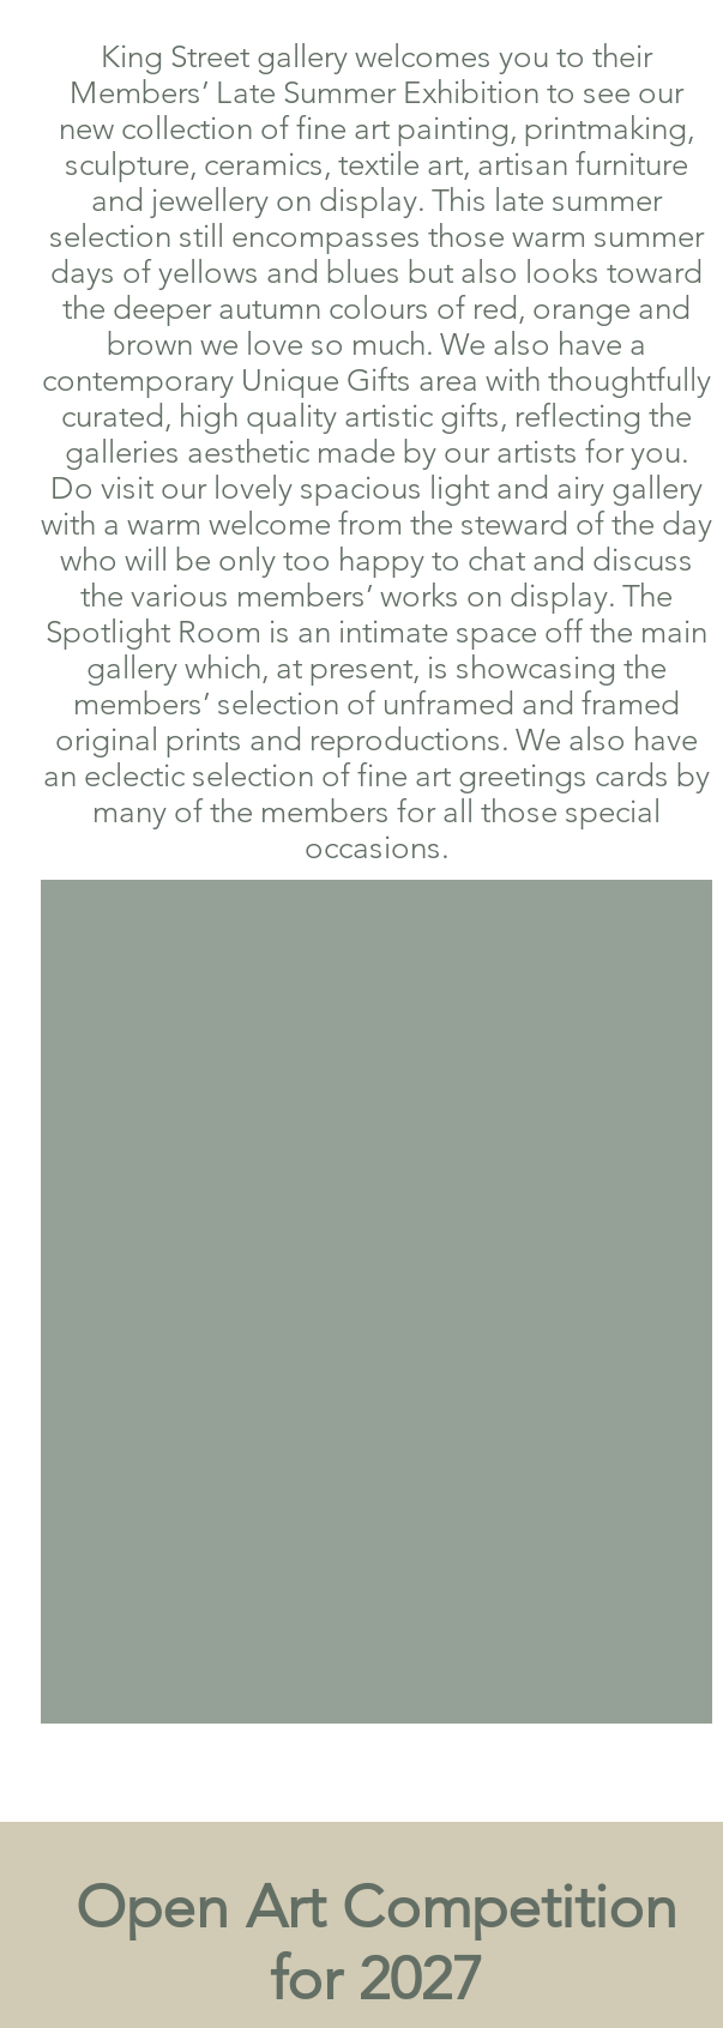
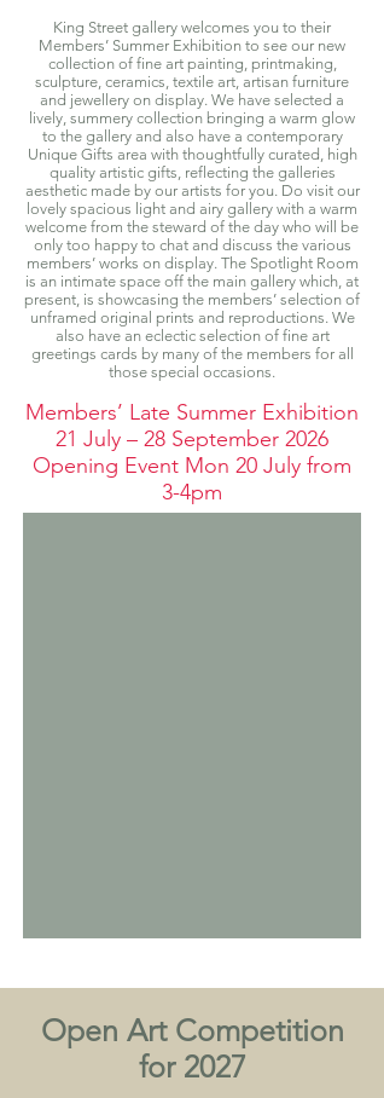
[59,73,694,145] Members’ Late Summer Exhibition to see our | new collection of fine art painting, printmaking, -> [39,36,345,72] Members’ Summer Exhibition to see our new | collection of fine art painting, printmaking,
[41,181,712,864] and jewellery on display. This late summer | selection still encompasses those warm summer | days of yellows and blues but also looks toward | the deeper autumn colours of red, orange and | brown we love so much. We also have a | contemporary Unique Gifts area with thoughtfully | curated, high quality artistic gifts, reflecting the | galleries aesthetic made by our artists for you. | Do visit our lovely spacious light and airy gallery | with a warm welcome from the steward of the day | who will be only too happy to chat and discuss | the various members’ works on display. The | Spotlight Room is an intimate space off the main | gallery which, at present, is showcasing the | members’ selection of unframed and framed | original prints and reproductions. We also have | an eclectic selection of fine art greetings cards by | many of the members for all those special | occasions. -> [24,90,360,505] and jewellery on display. We have selected a | lively, summery collection bringing a warm glow | to the gallery and also have a contemporary | Unique Gifts area with thoughtfully curated, high | quality artistic gifts, reflecting the galleries | aesthetic made by our artists for you. Do visit our | lovely spacious light and airy gallery with a warm | welcome from the steward of the day who will be | only too happy to chat and discuss the various | members’ works on display. The Spotlight Room | is an intimate space off the main gallery which, at | present, is showcasing the members’ selection of | unframed original prints and reproductions. We | also have an eclectic selection of fine art | greetings cards by many of the members for all | those special occasions. | Members’ Late Summer Exhibition | 21 July – 28 September 2026 | Opening Event Mon 20 July from | 3-4pm

